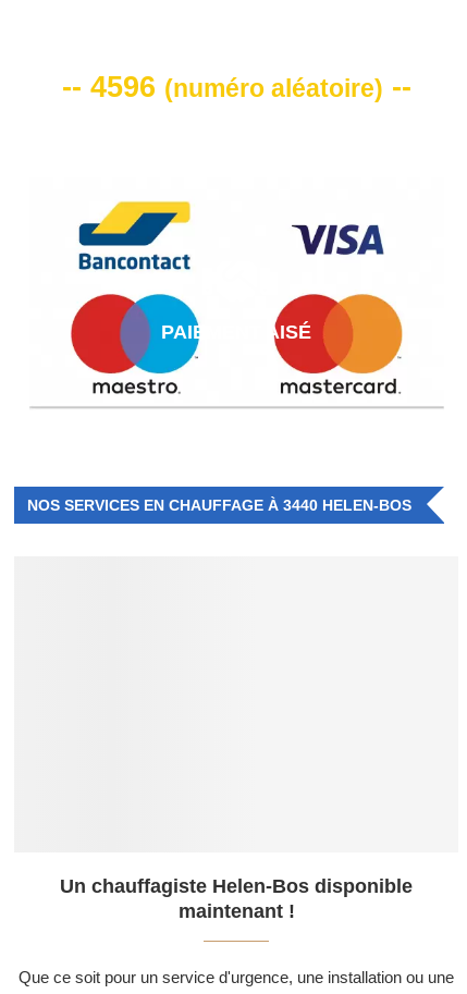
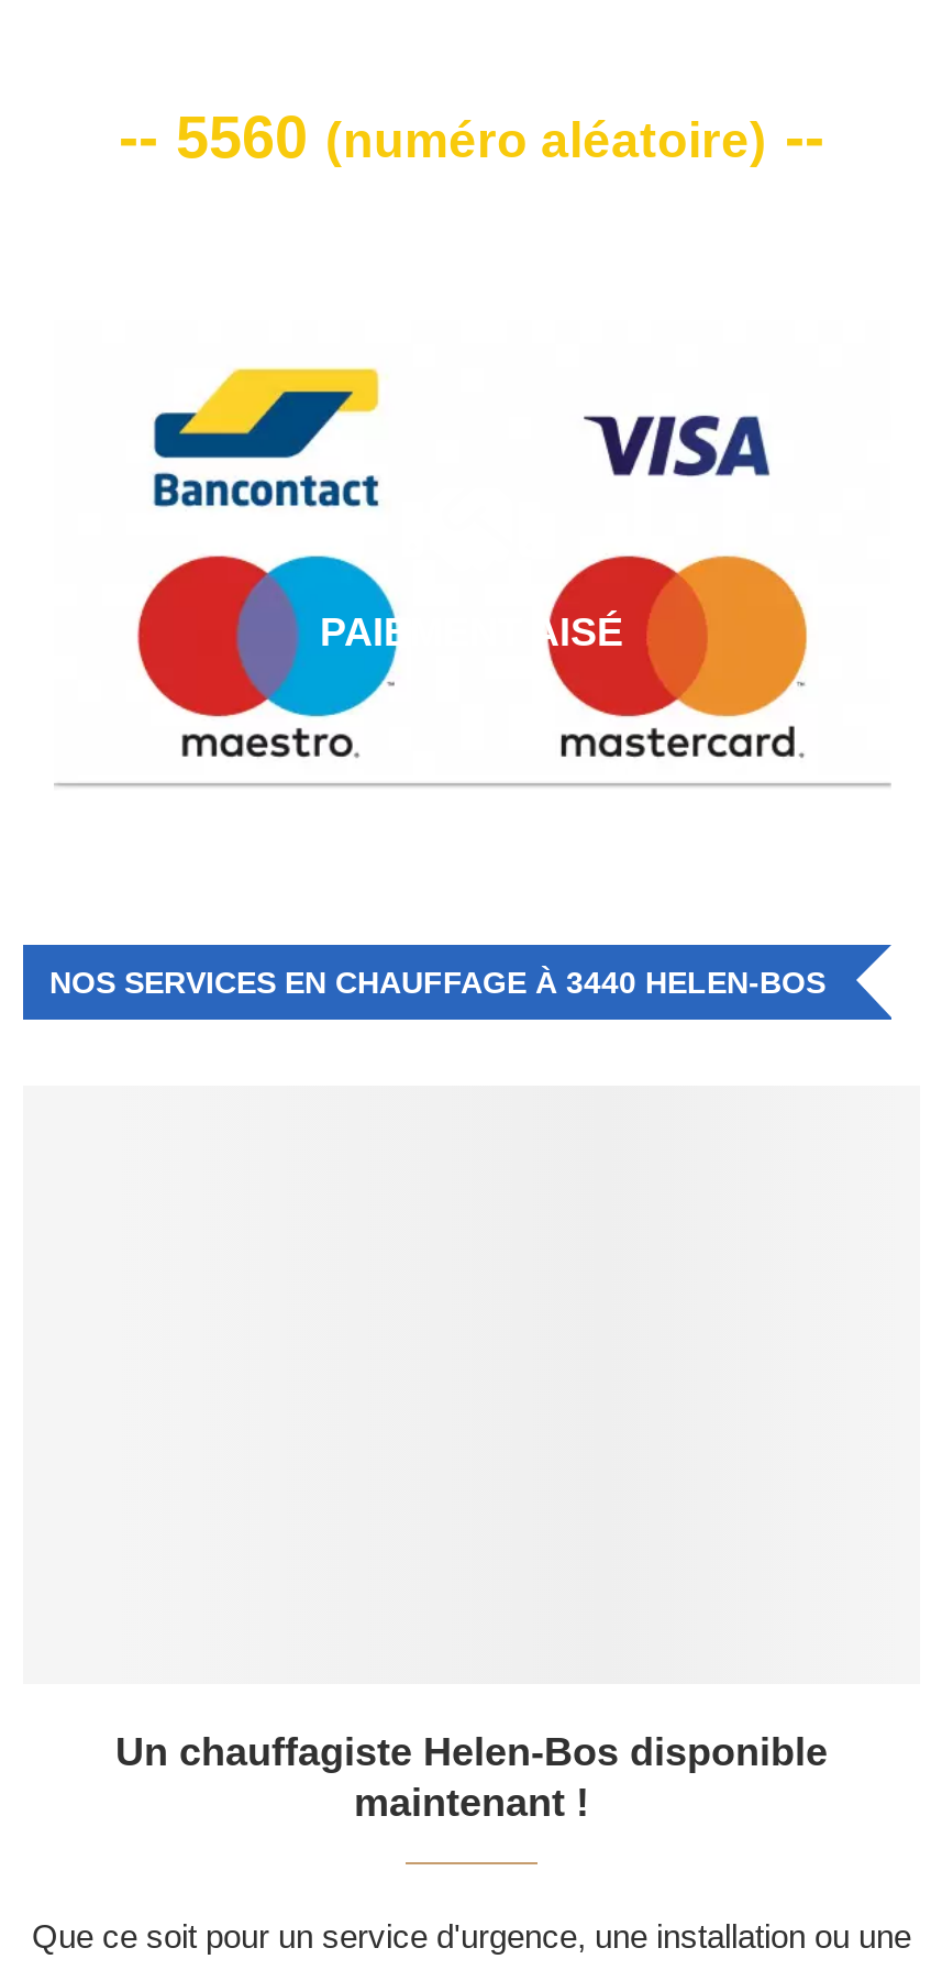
[62,71,411,104] -- 4596 (numéro aléatoire) -- -> [119,105,824,171] -- 5560 (numéro aléatoire) --

